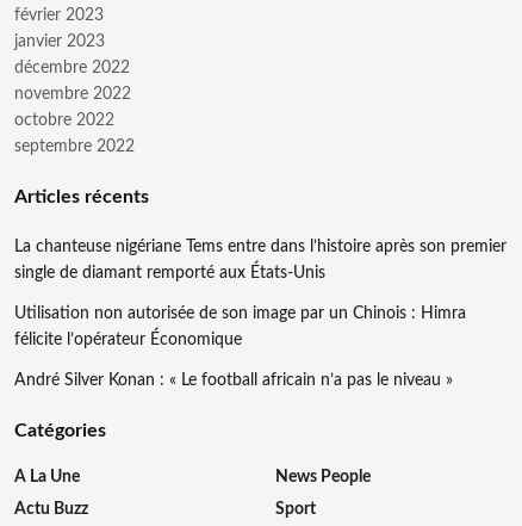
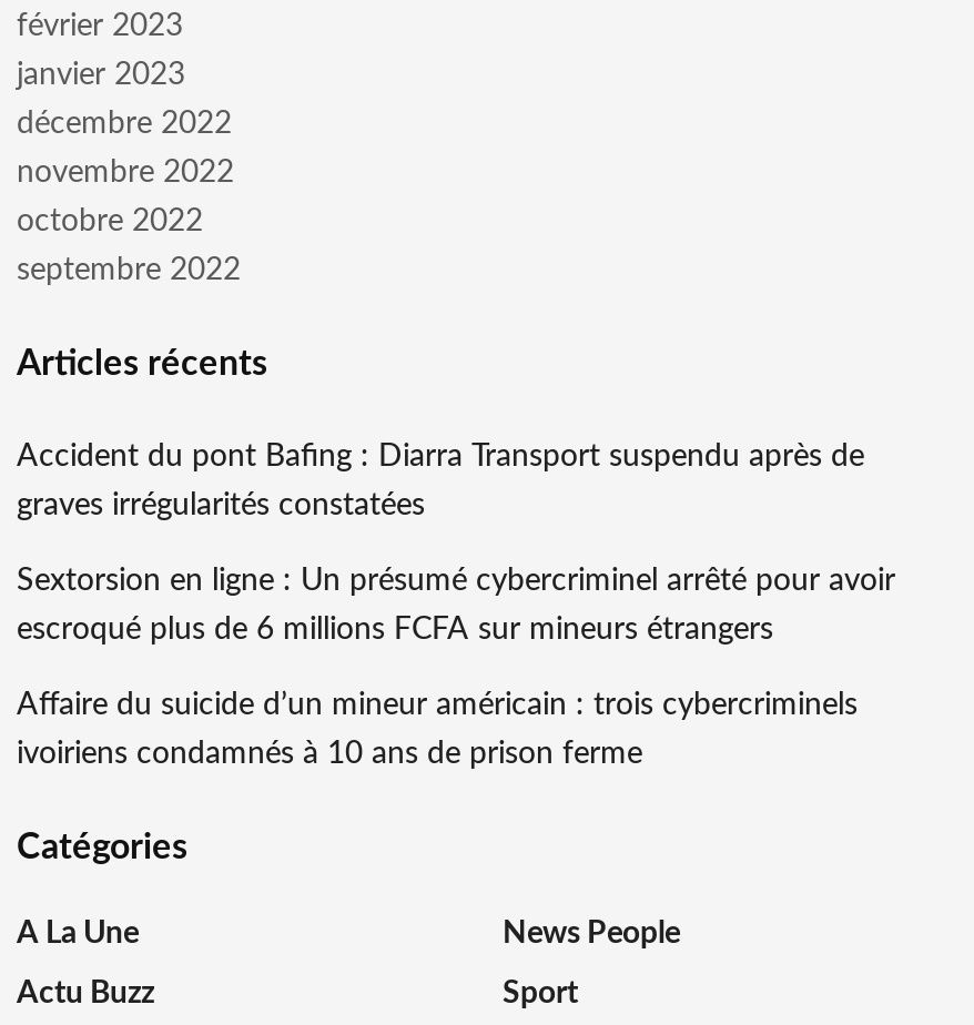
[14,239,507,389] La chanteuse nigériane Tems entre dans l’histoire après son premier | single de diamant remporté aux États-Unis | Utilisation non autorisée de son image par un Chinois : Himra | félicite l’opérateur Économique | André Silver Konan : « Le football africain n’a pas le niveau » -> [17,442,895,770] Accident du pont Bafing : Diarra Transport suspendu après de | graves irrégularités constatées | Sextorsion en ligne : Un présumé cybercriminel arrêté pour avoir | escroqué plus de 6 millions FCFA sur mineurs étrangers | Affaire du suicide d’un mineur américain : trois cybercriminels | ivoiriens condamnés à 10 ans de prison ferme

